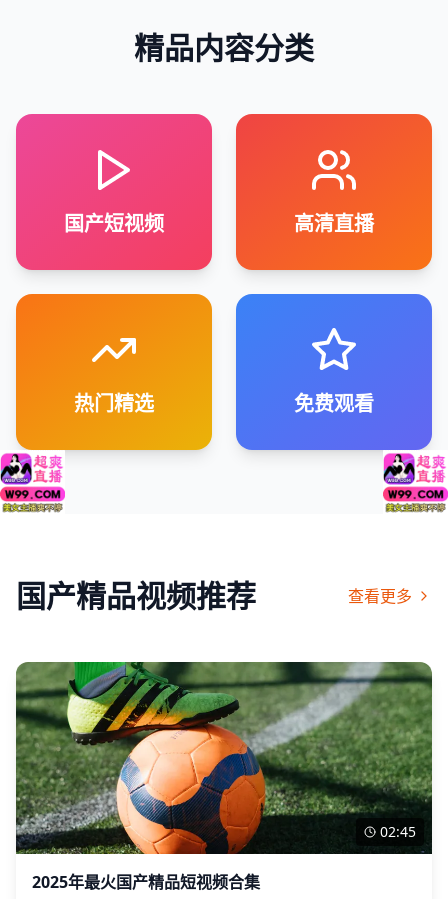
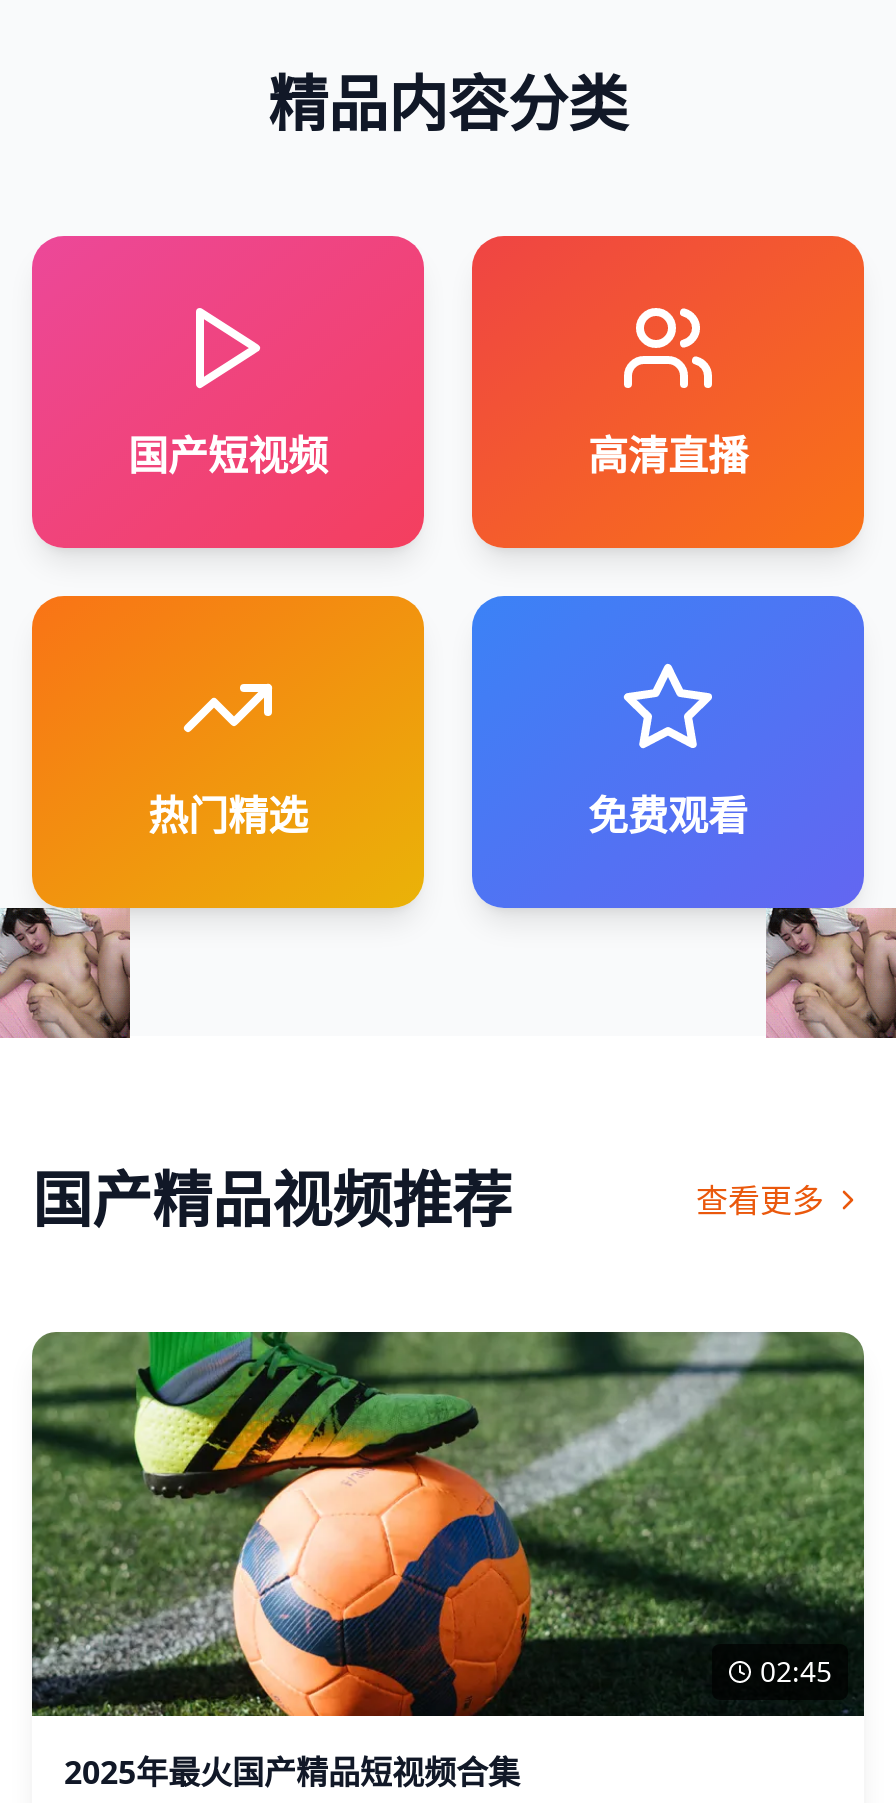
[3,450,66,515] [image] -> [6,906,132,1040] [image]
[383,449,445,515] [image] -> [764,906,890,1040] [image]

